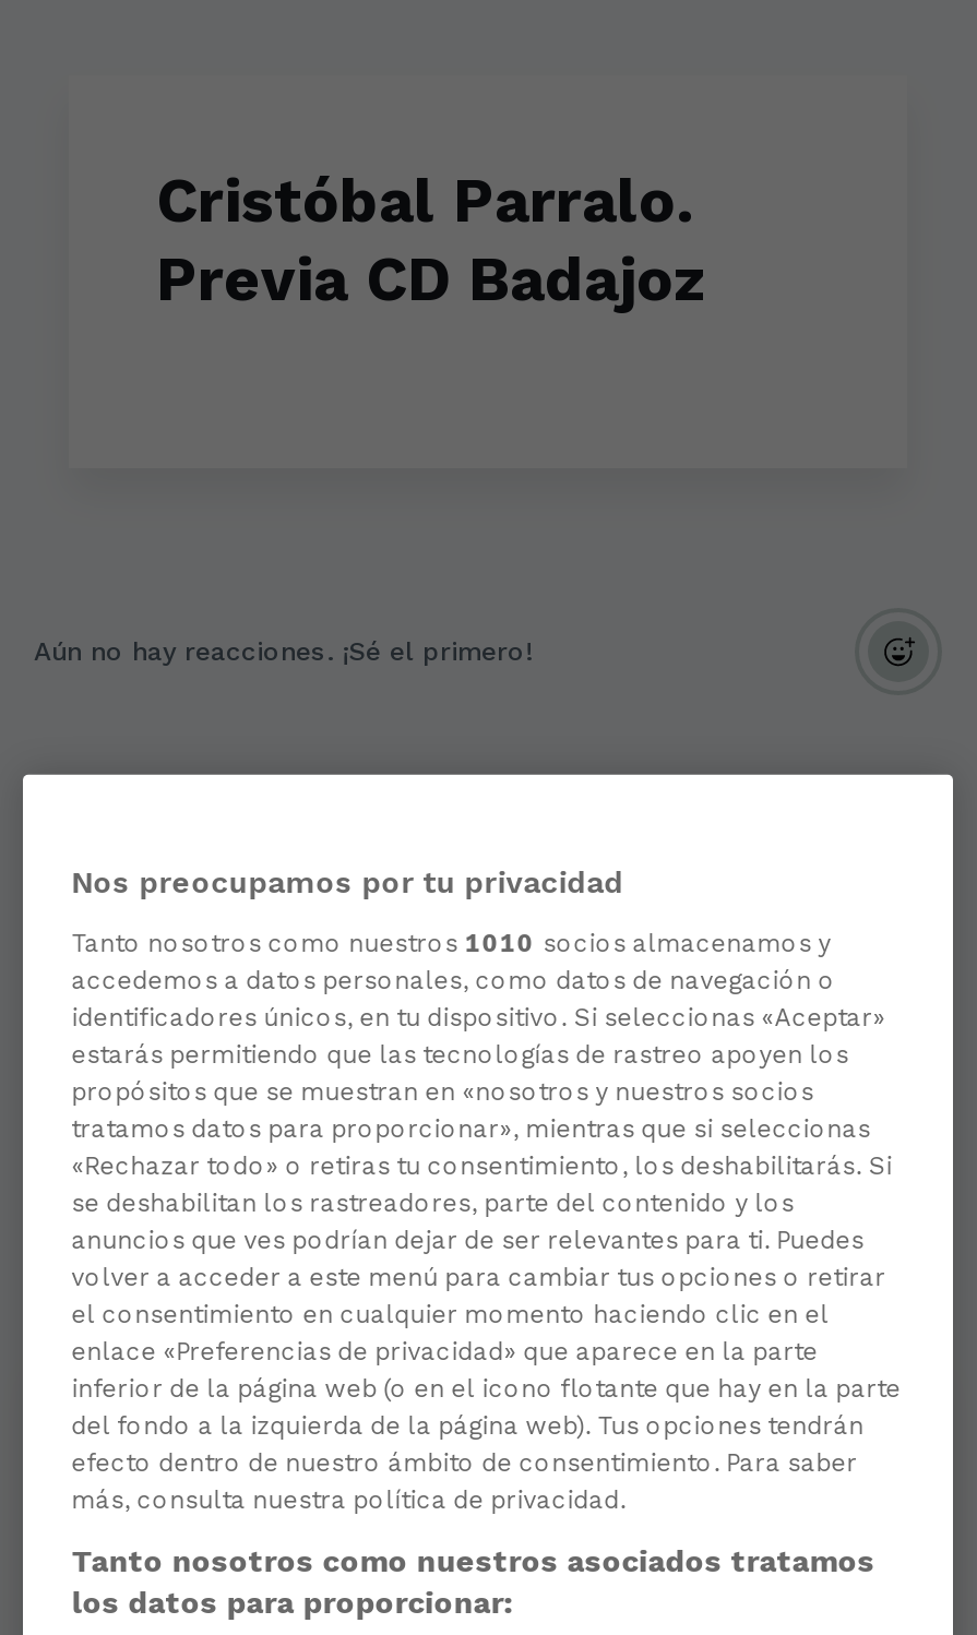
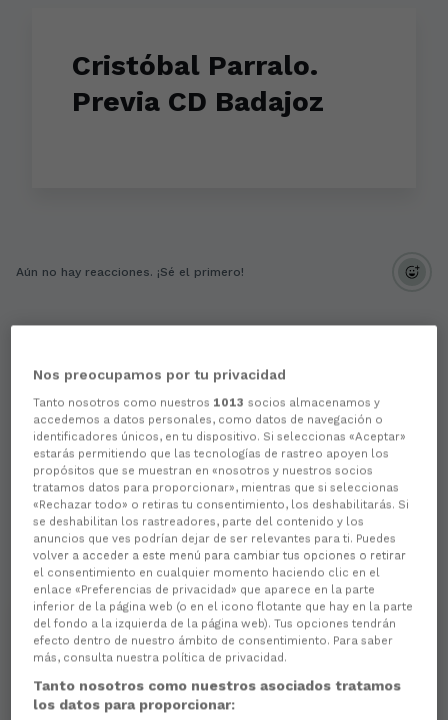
[71,928,831,959] Tanto nosotros como nuestros 1010 socios almacenamos y -> [33,395,380,409] Tanto nosotros como nuestros 1013 socios almacenamos y

